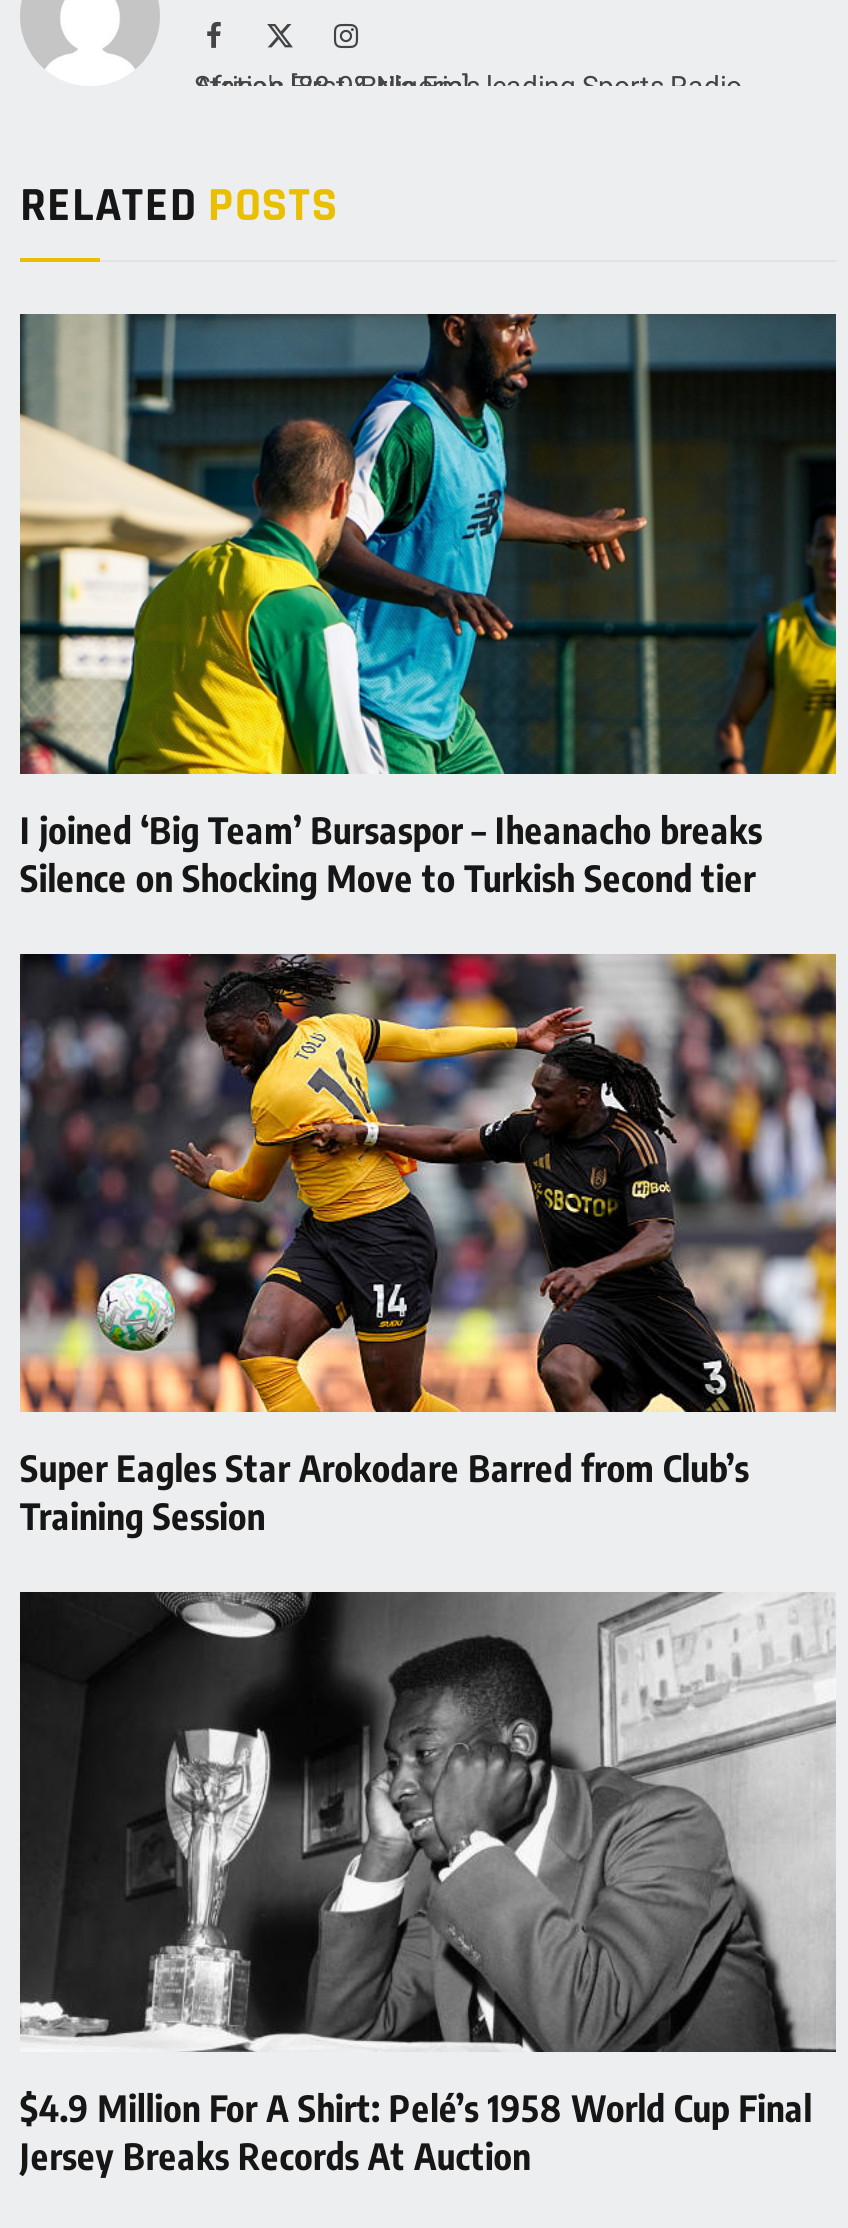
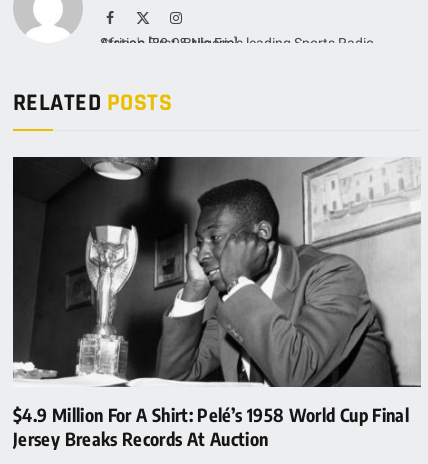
[18,312,838,899] [image] | I joined ‘Big Team’ Bursaspor – Iheanacho breaks | Silence on Shocking Move to Turkish Second tier -> none
[18,952,838,1538] [image] | Super Eagles Star Arokodare Barred from Club’s | Training Session -> none

